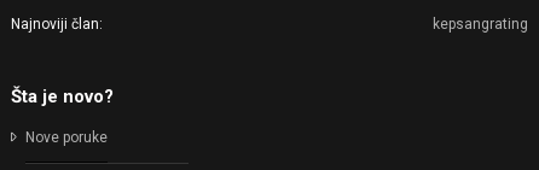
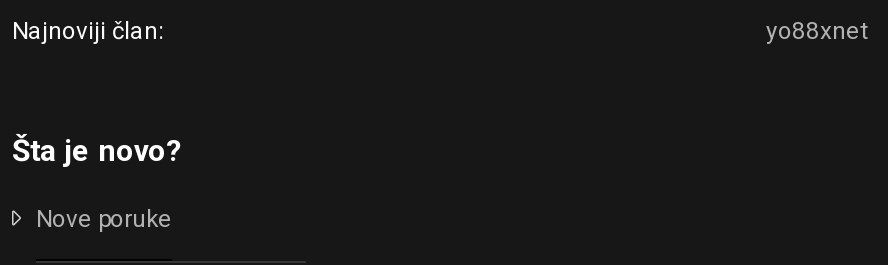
[433,16,528,33] kepsangrating -> [766,17,868,45] yo88xnet

